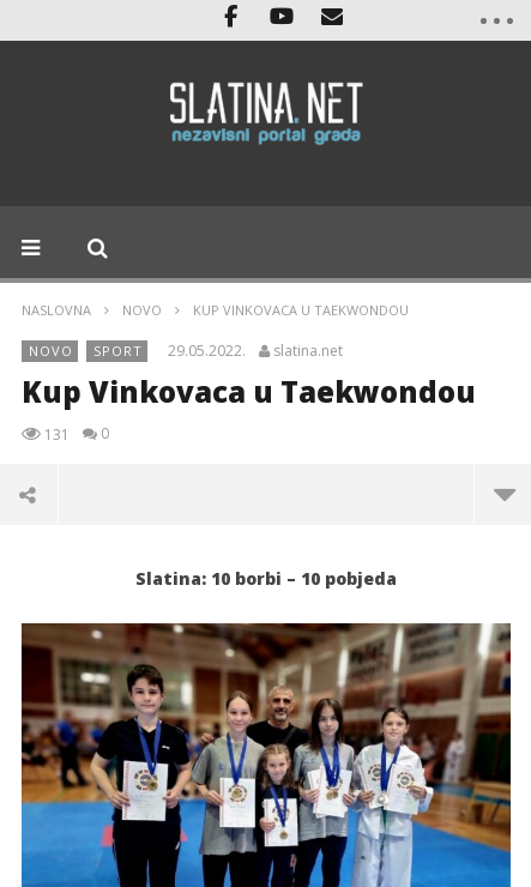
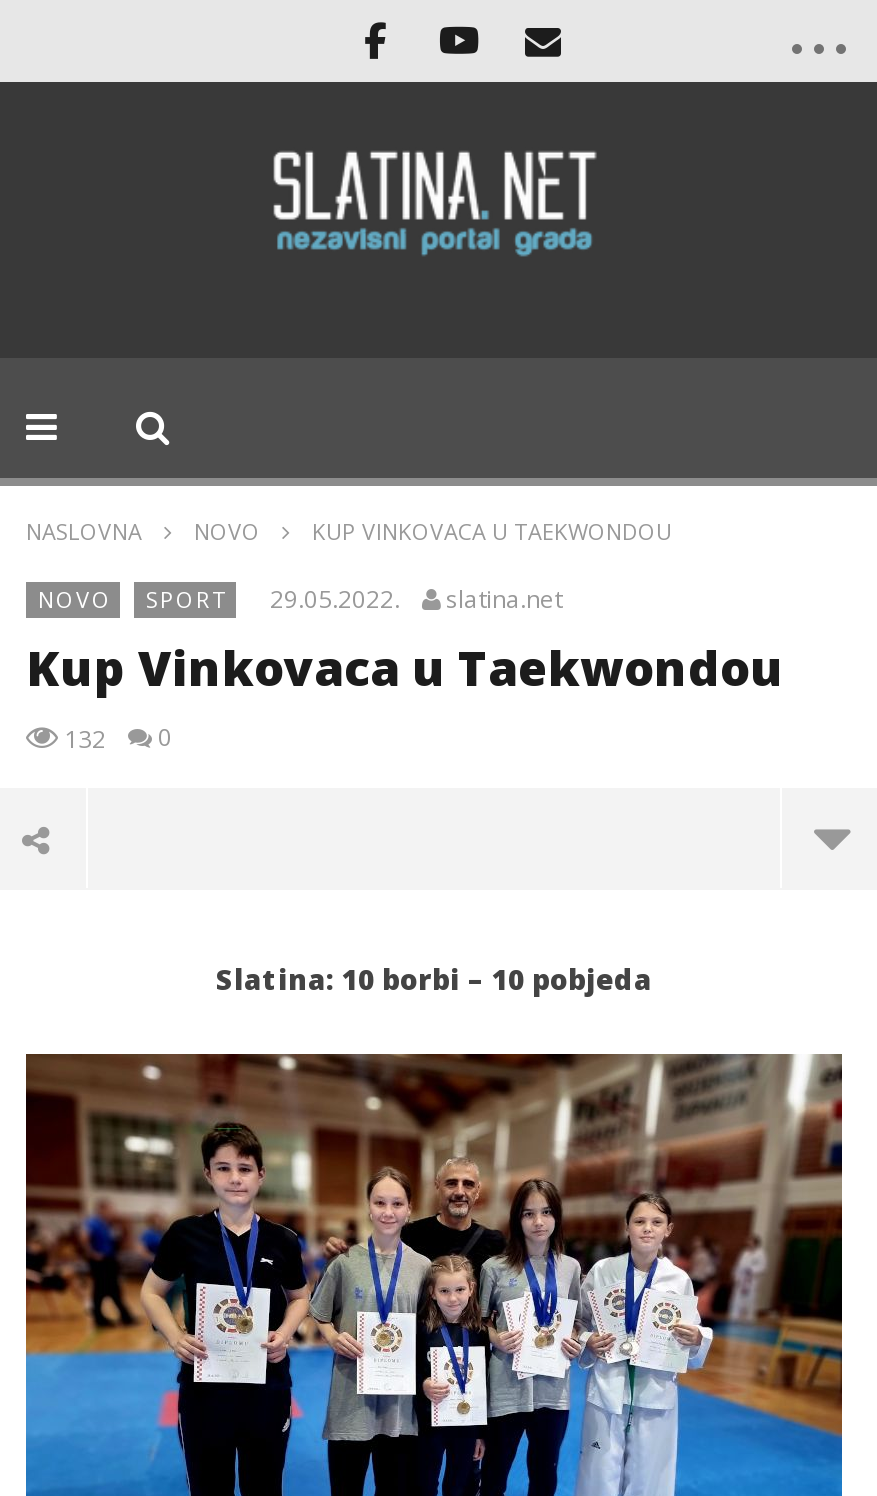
[44,423,109,445] 131 0 -> [64,720,172,756] 132 0

